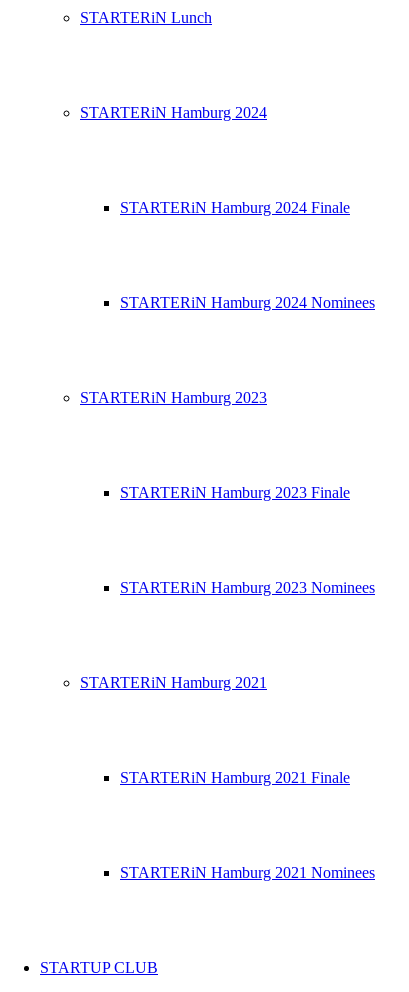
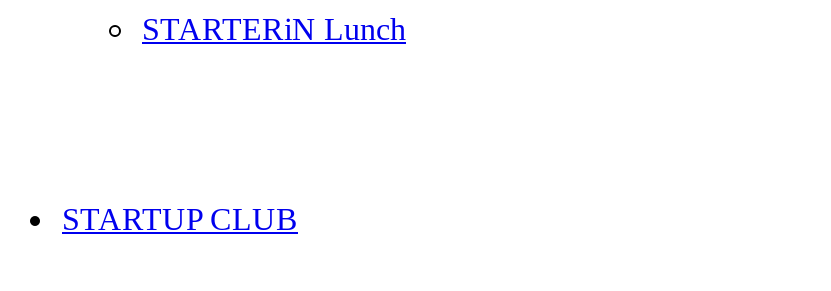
[80,104,267,121] STARTERiN Hamburg 2024 -> none
[120,199,350,216] STARTERiN Hamburg 2024 Finale -> none
[120,294,375,311] STARTERiN Hamburg 2024 Nominees -> none
[80,389,267,406] STARTERiN Hamburg 2023 -> none
[120,484,350,501] STARTERiN Hamburg 2023 Finale -> none
[120,579,375,596] STARTERiN Hamburg 2023 Nominees -> none
[80,674,267,691] STARTERiN Hamburg 2021 -> none
[120,769,350,786] STARTERiN Hamburg 2021 Finale -> none
[120,864,375,881] STARTERiN Hamburg 2021 Nominees -> none

